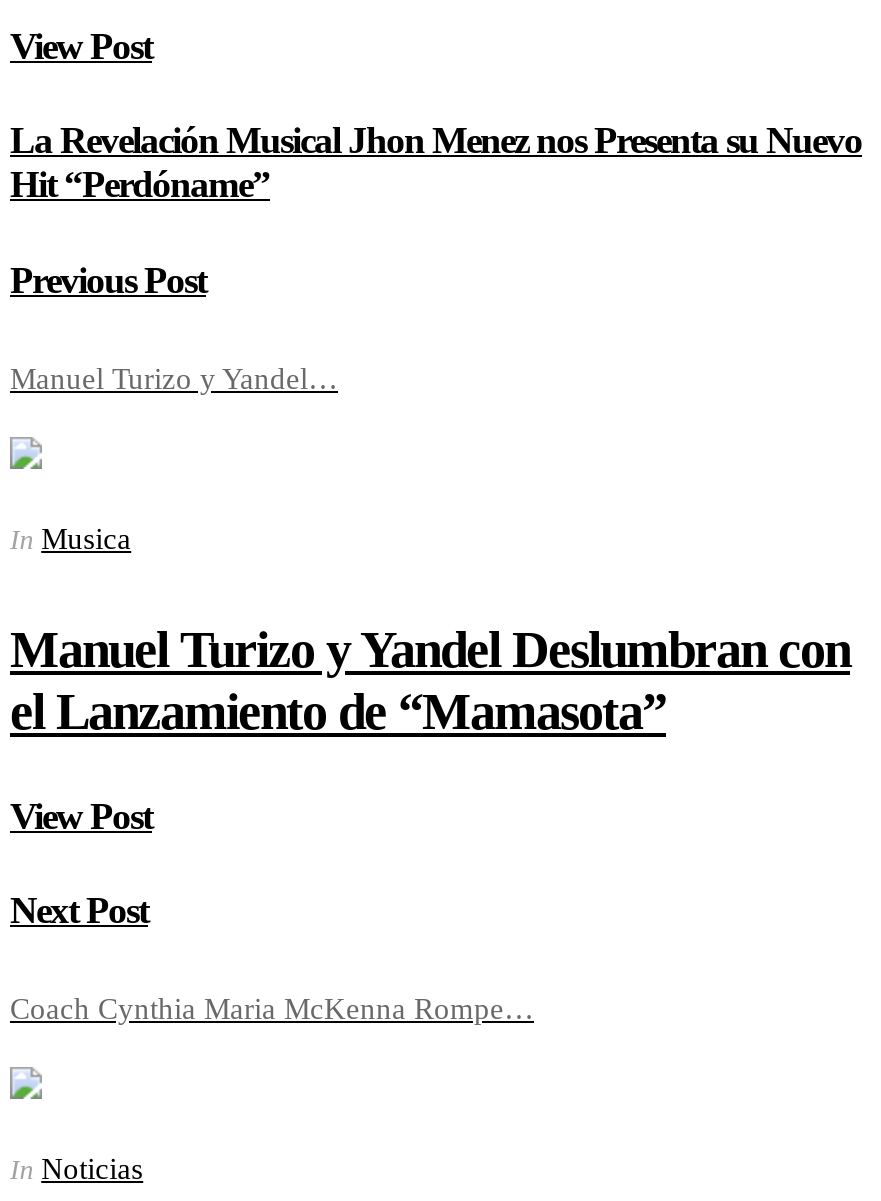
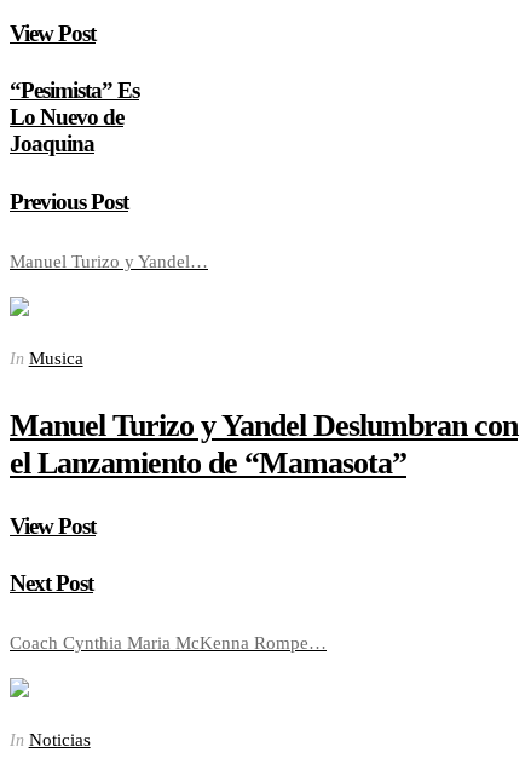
[10,120,862,206] La Revelación Musical Jhon Menez nos Presenta su Nuevo | Hit “Perdóname” -> [10,78,139,157] “Pesimista” Es | Lo Nuevo de | Joaquina

